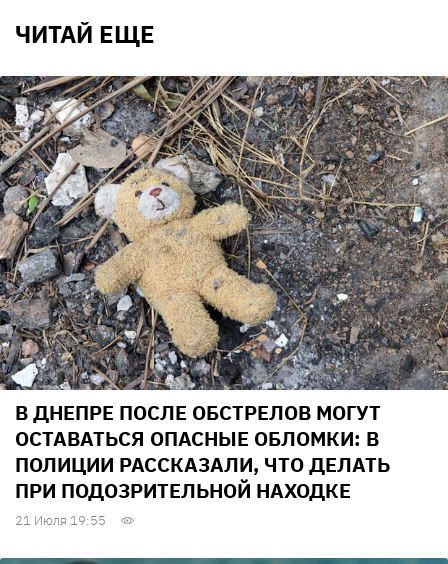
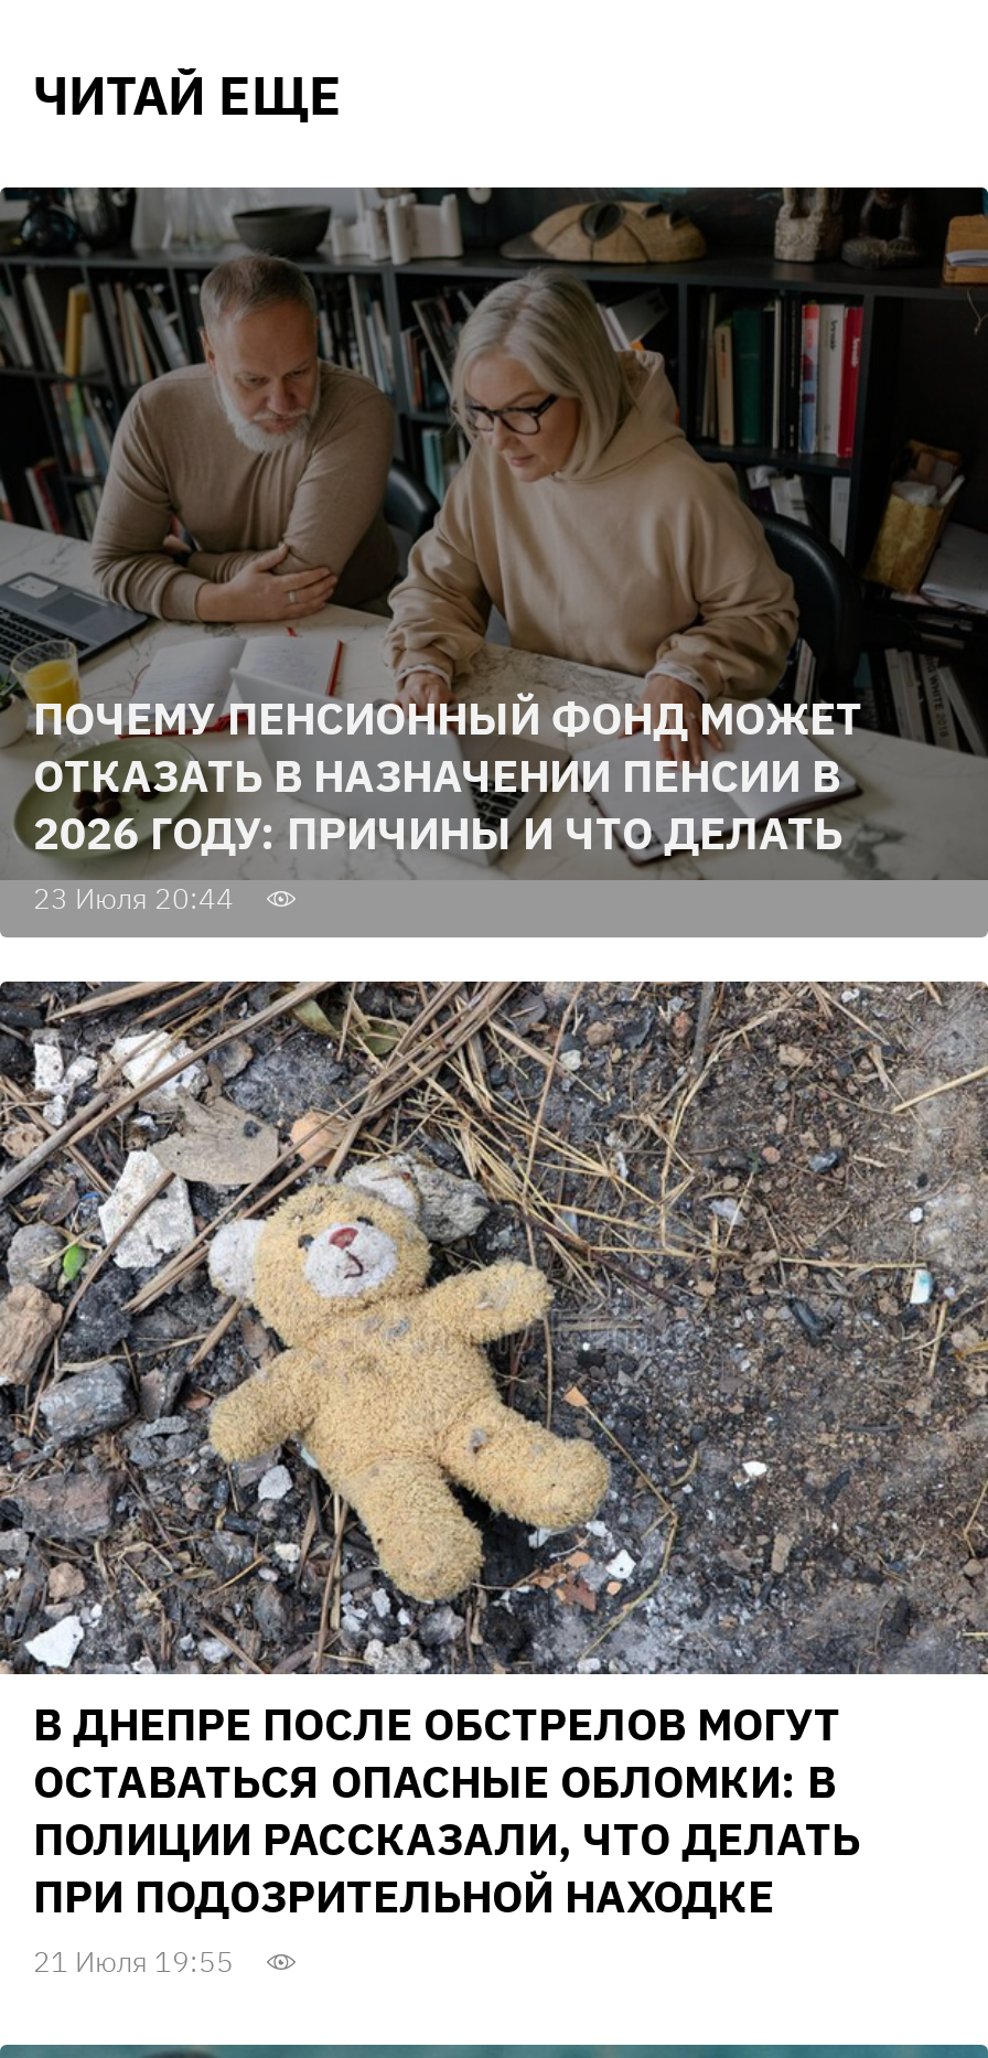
none -> [7,185,981,940] [image] | ПОЧЕМУ ПЕНСИОННЫЙ ФОНД МОЖЕТ | ОТКАЗАТЬ В НАЗНАЧЕНИИ ПЕНСИИ В | 2026 ГОДУ: ПРИЧИНЫ И ЧТО ДЕЛАТЬ | 23 Июля 20:44

